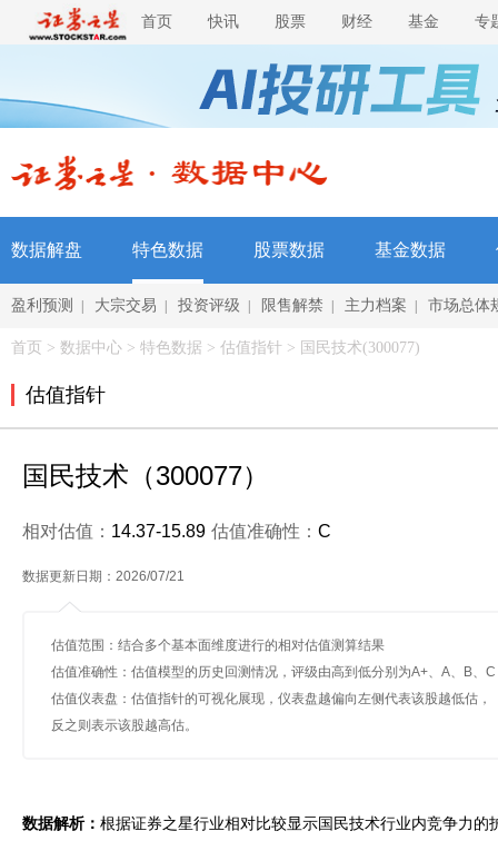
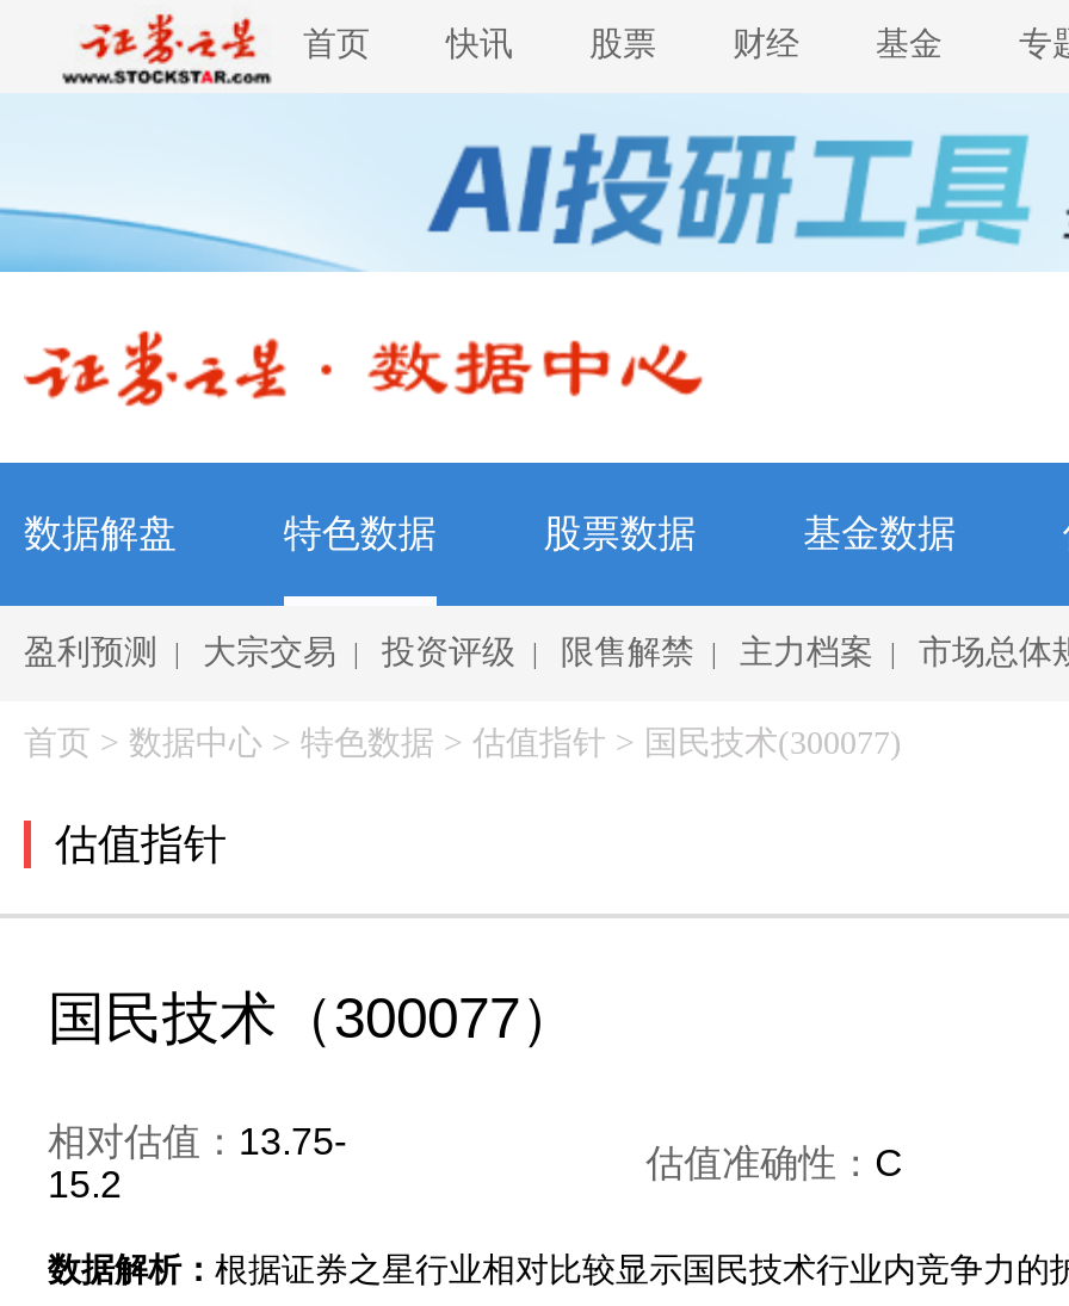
[22,522,331,584] 相对估值：14.37-15.89 估值准确性：C | 数据更新日期：2026/07/21 -> [48,1121,346,1205] 相对估值：13.75- | 15.2
[51,637,496,733] 估值范围：结合多个基本面维度进行的相对估值测算结果 | 估值准确性：估值模型的历史回测情况，评级由高到低分别为A+、A、B、C | 估值仪表盘：估值指针的可视化展现，仪表盘越偏向左侧代表该股越低估， | 反之则表示该股越高估。 -> [646,1143,904,1183] 估值准确性：C

